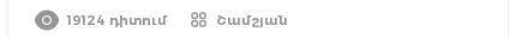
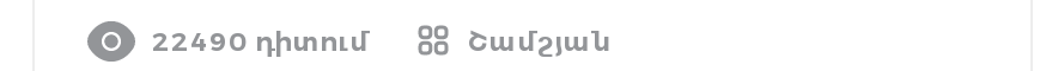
[67,12,167,28] 19124 դիտում -> [152,24,370,57] 22490 դիտում

